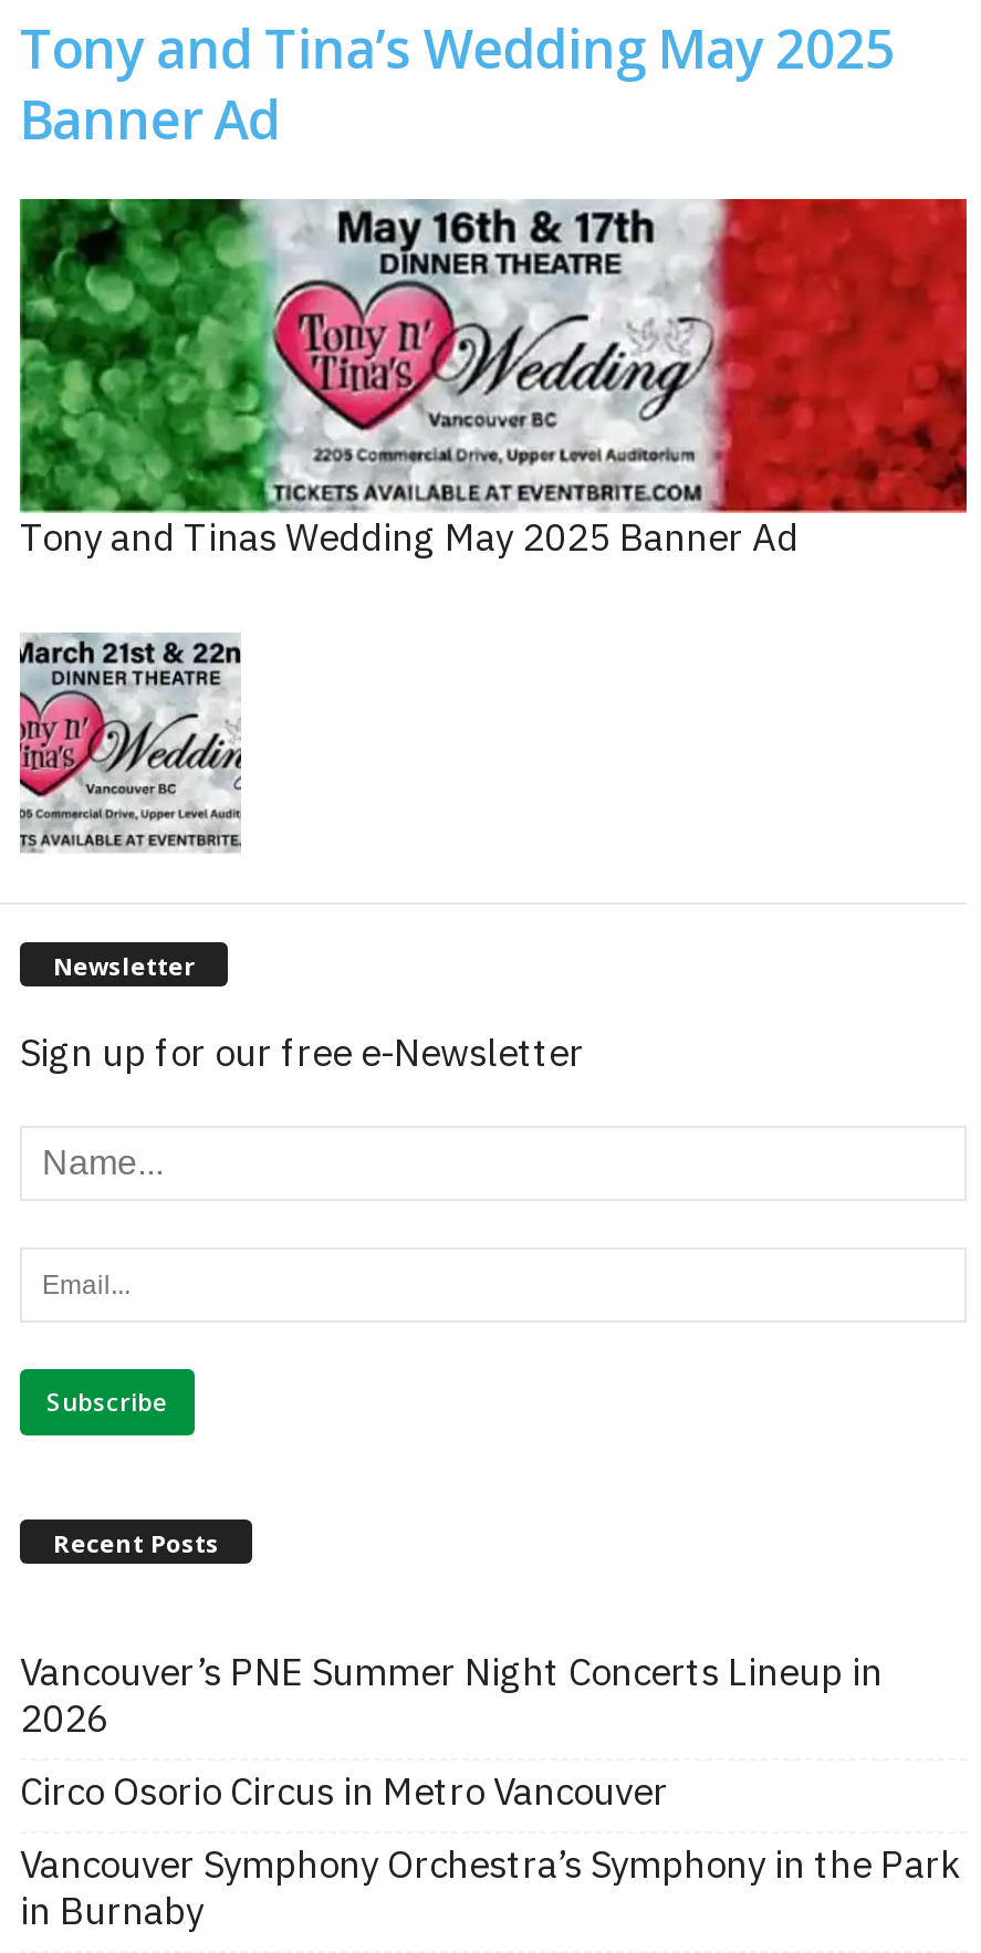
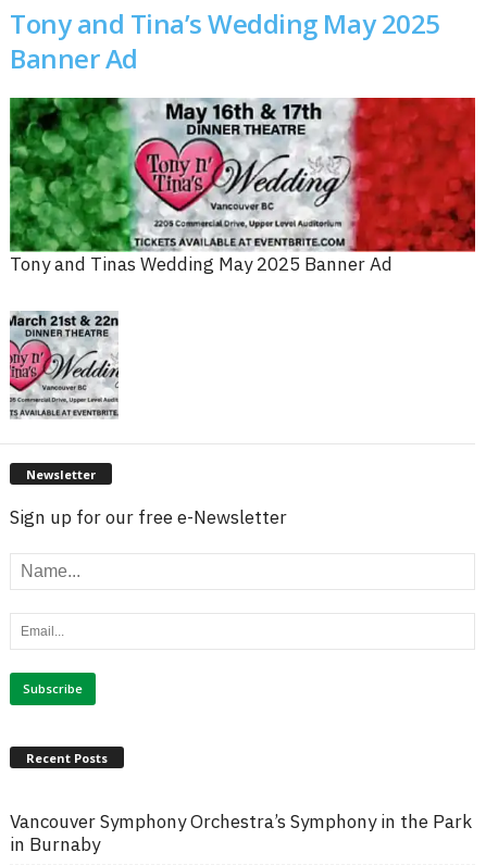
[20,1648,883,1817] Vancouver’s PNE Summer Night Concerts Lineup in | 2026 | Circo Osorio Circus in Metro Vancouver -> none

